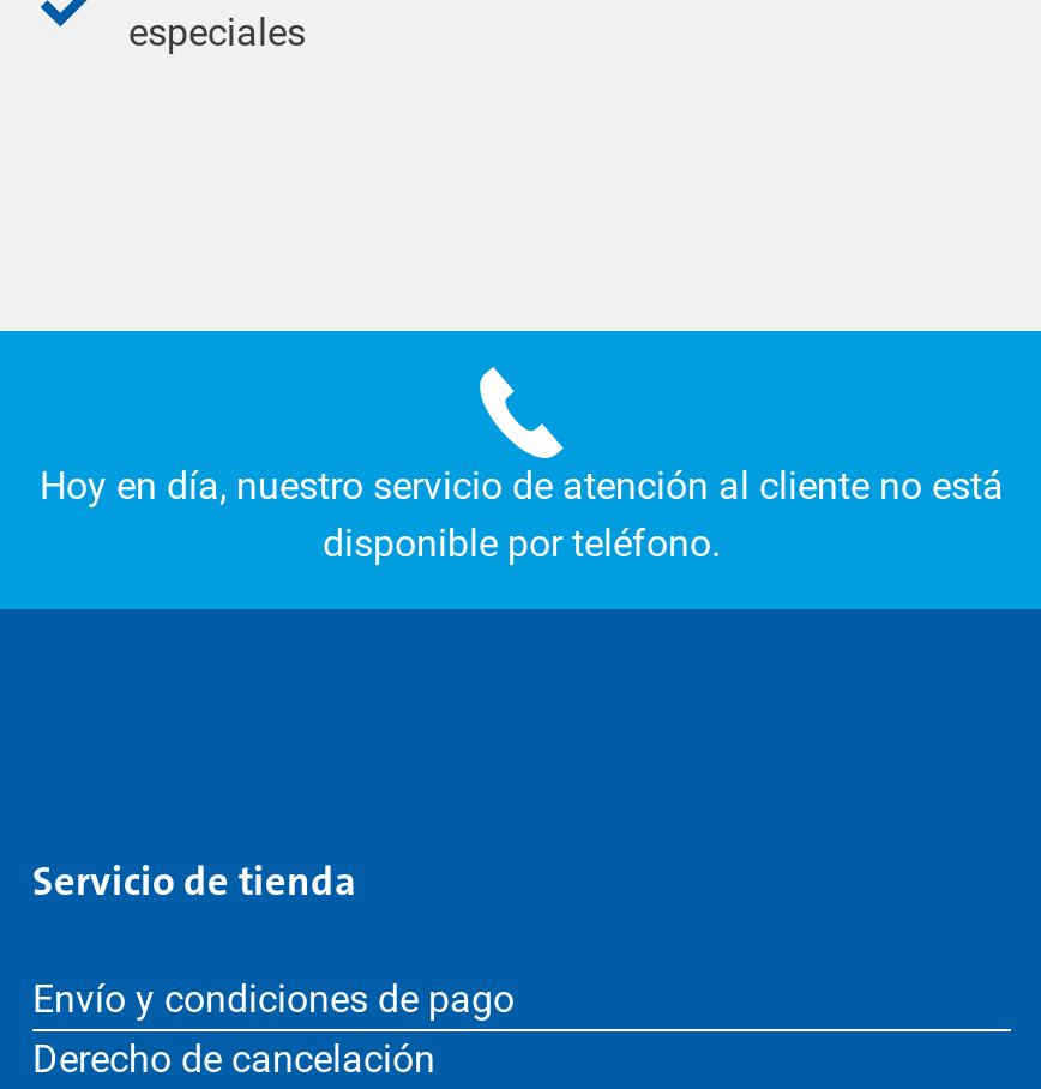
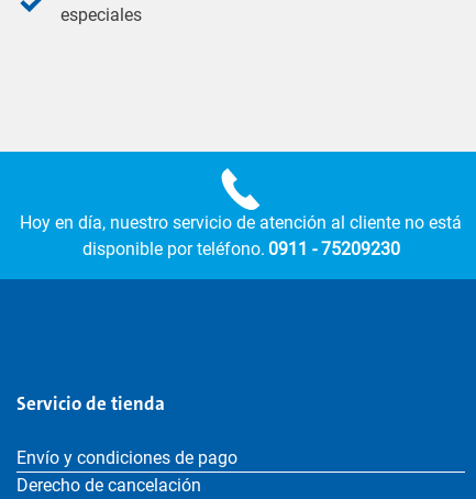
[323,521,721,566] disponible por teléfono. -> [82,239,400,259] disponible por teléfono. 0911 - 75209230

